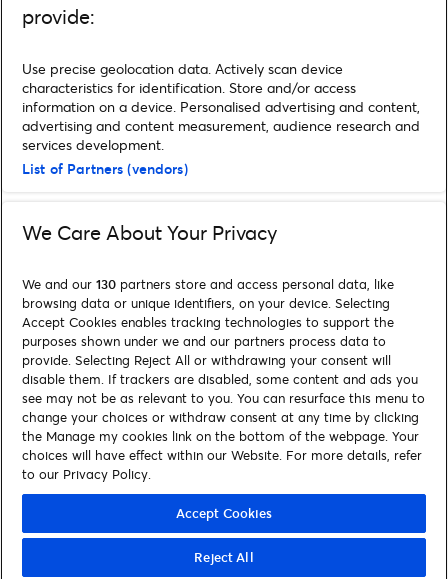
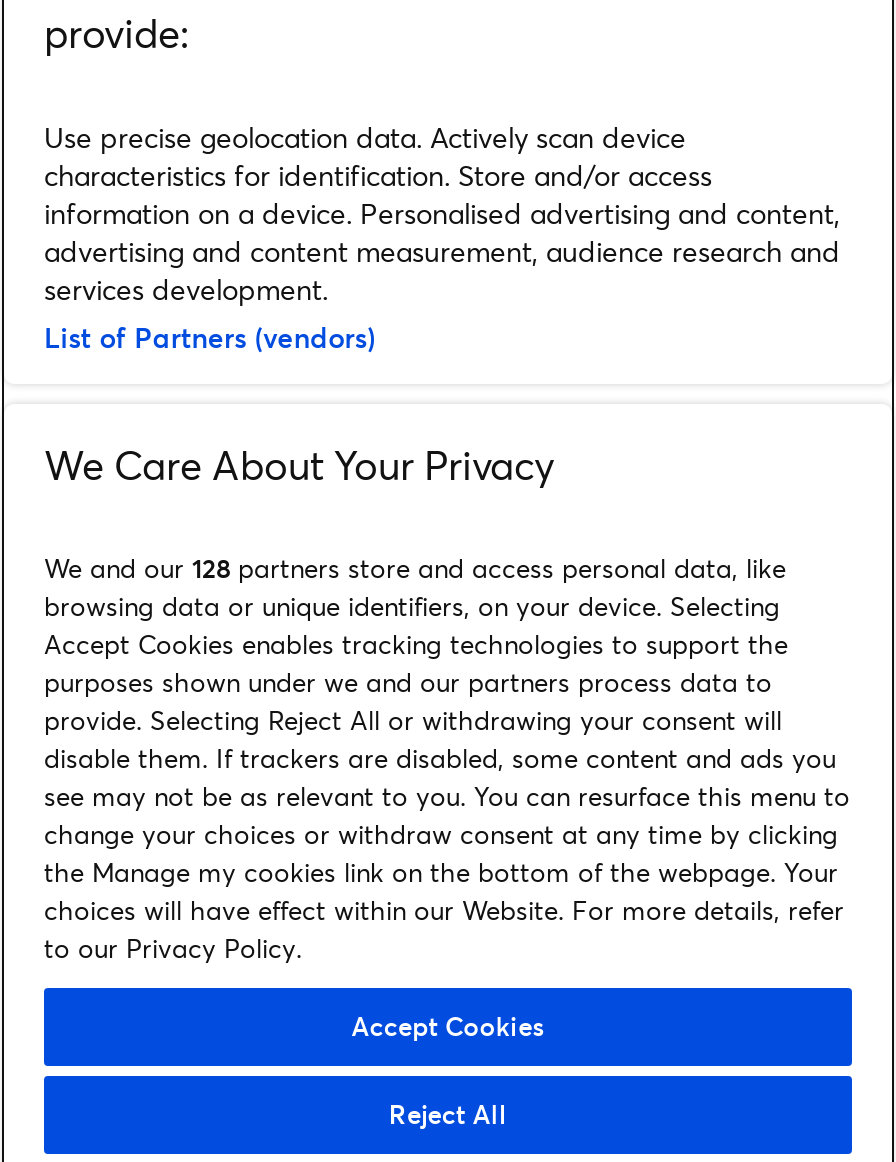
[22,275,394,293] We and our 130 partners store and access personal data, like -> [44,550,786,586] We and our 128 partners store and access personal data, like

